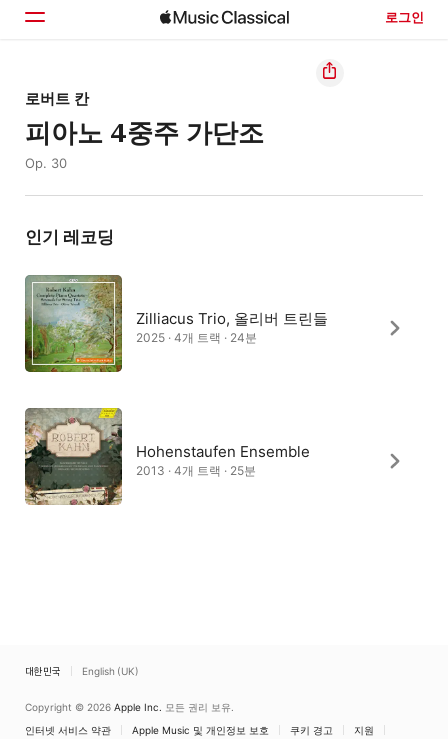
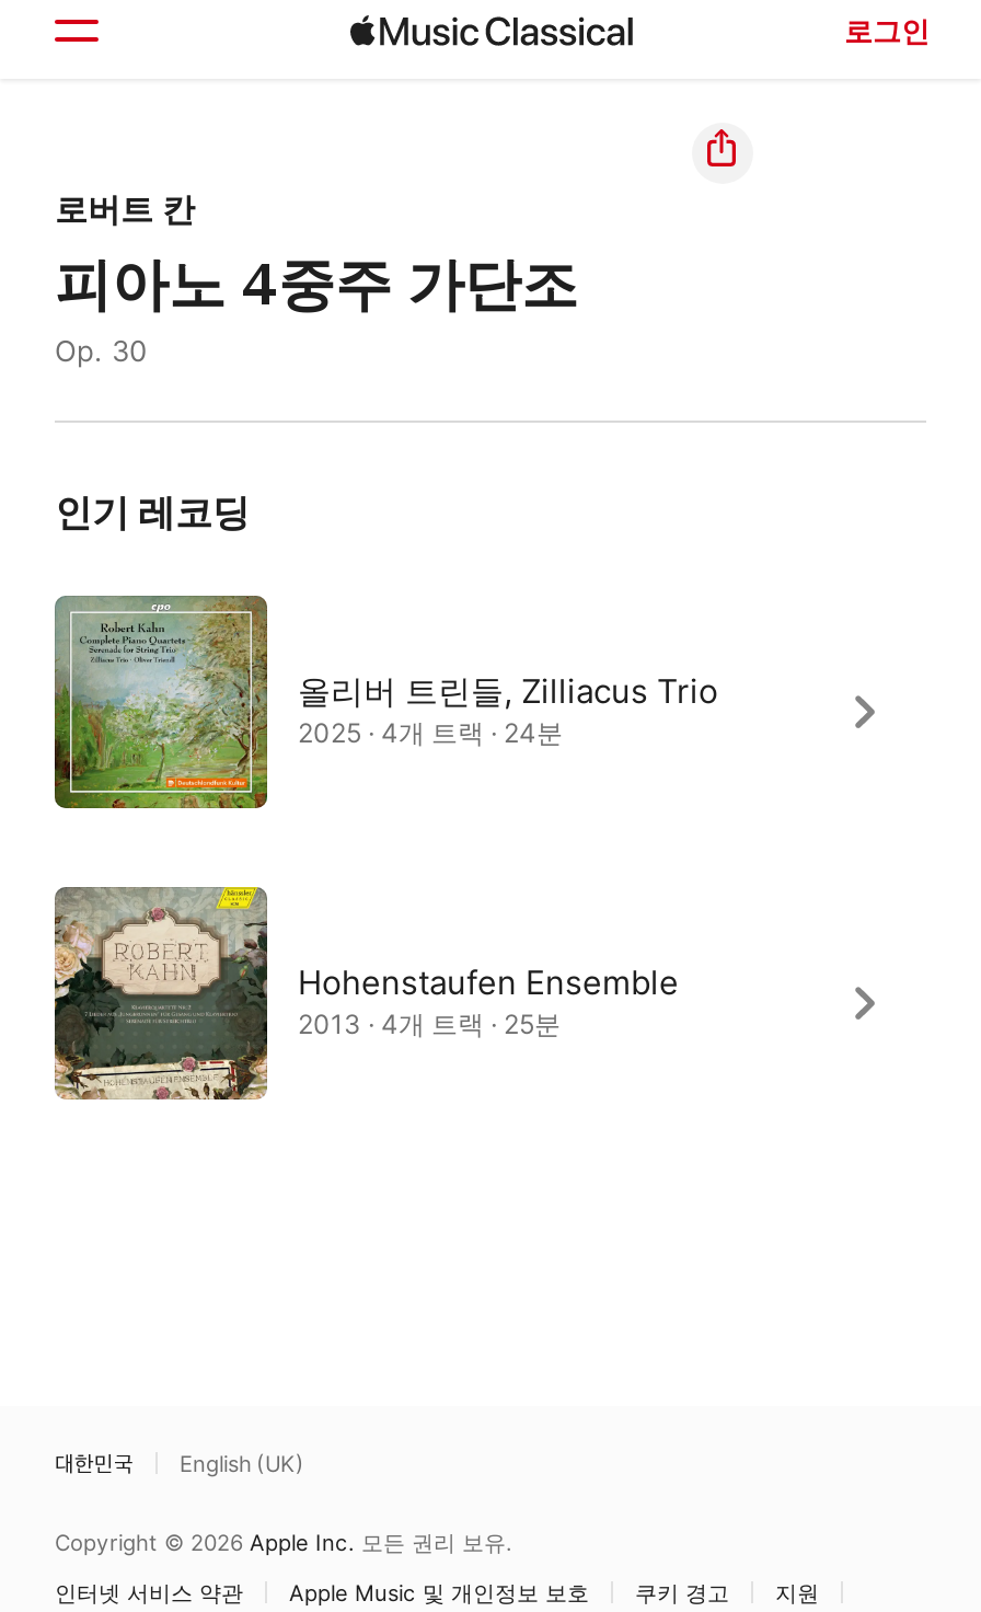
[136,309,328,328] Zilliacus Trio, 올리버 트린들 -> [298,670,718,712] 올리버 트린들, Zilliacus Trio

